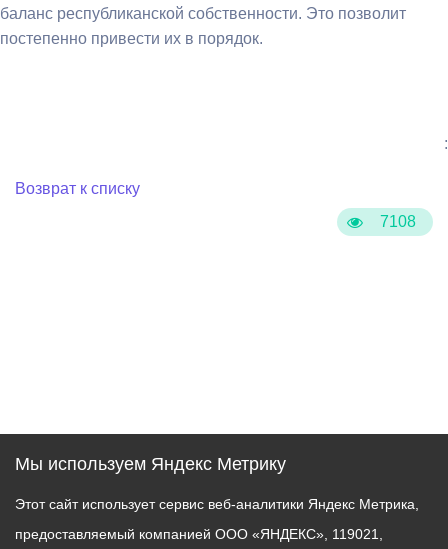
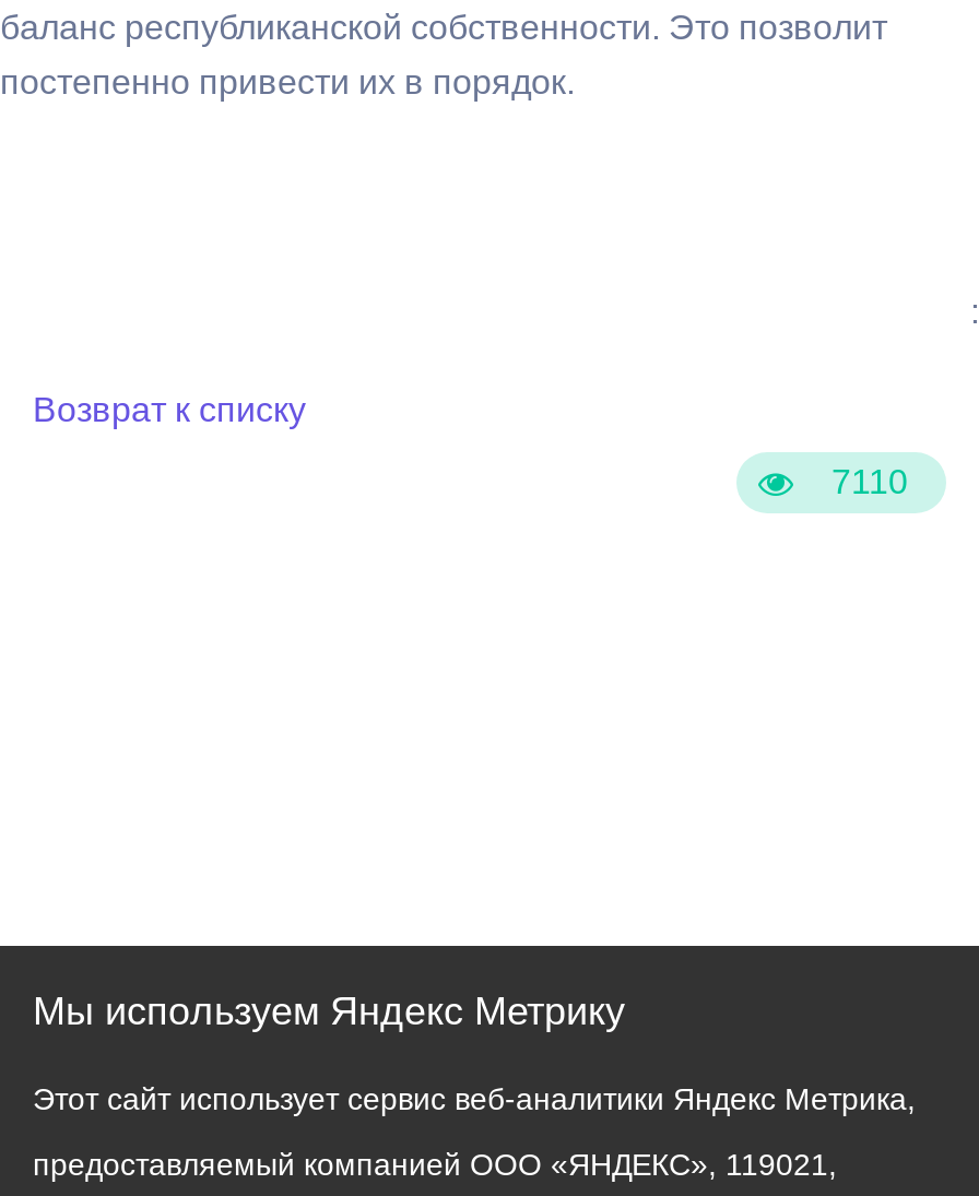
[380,213,416,230] 7108 -> [831,464,908,501] 7110

